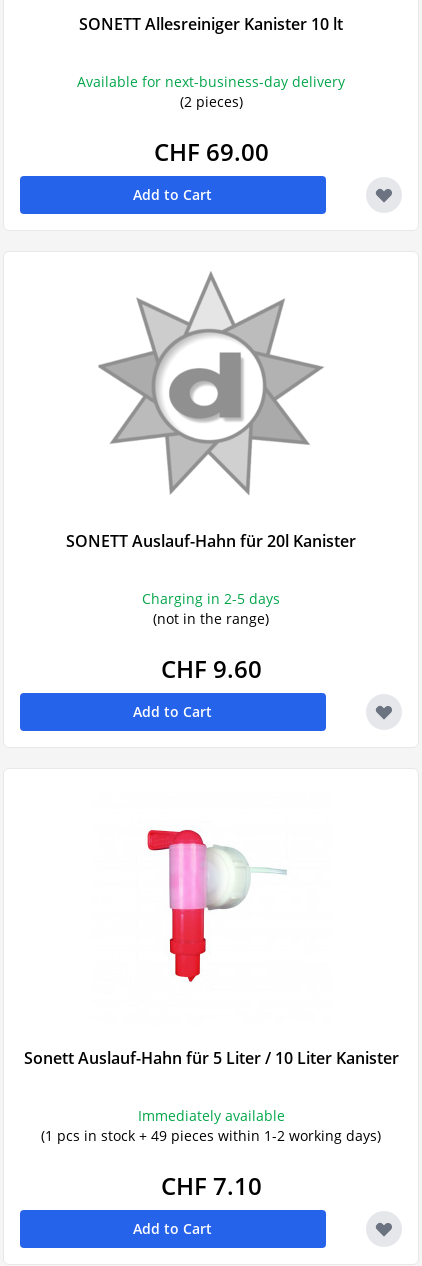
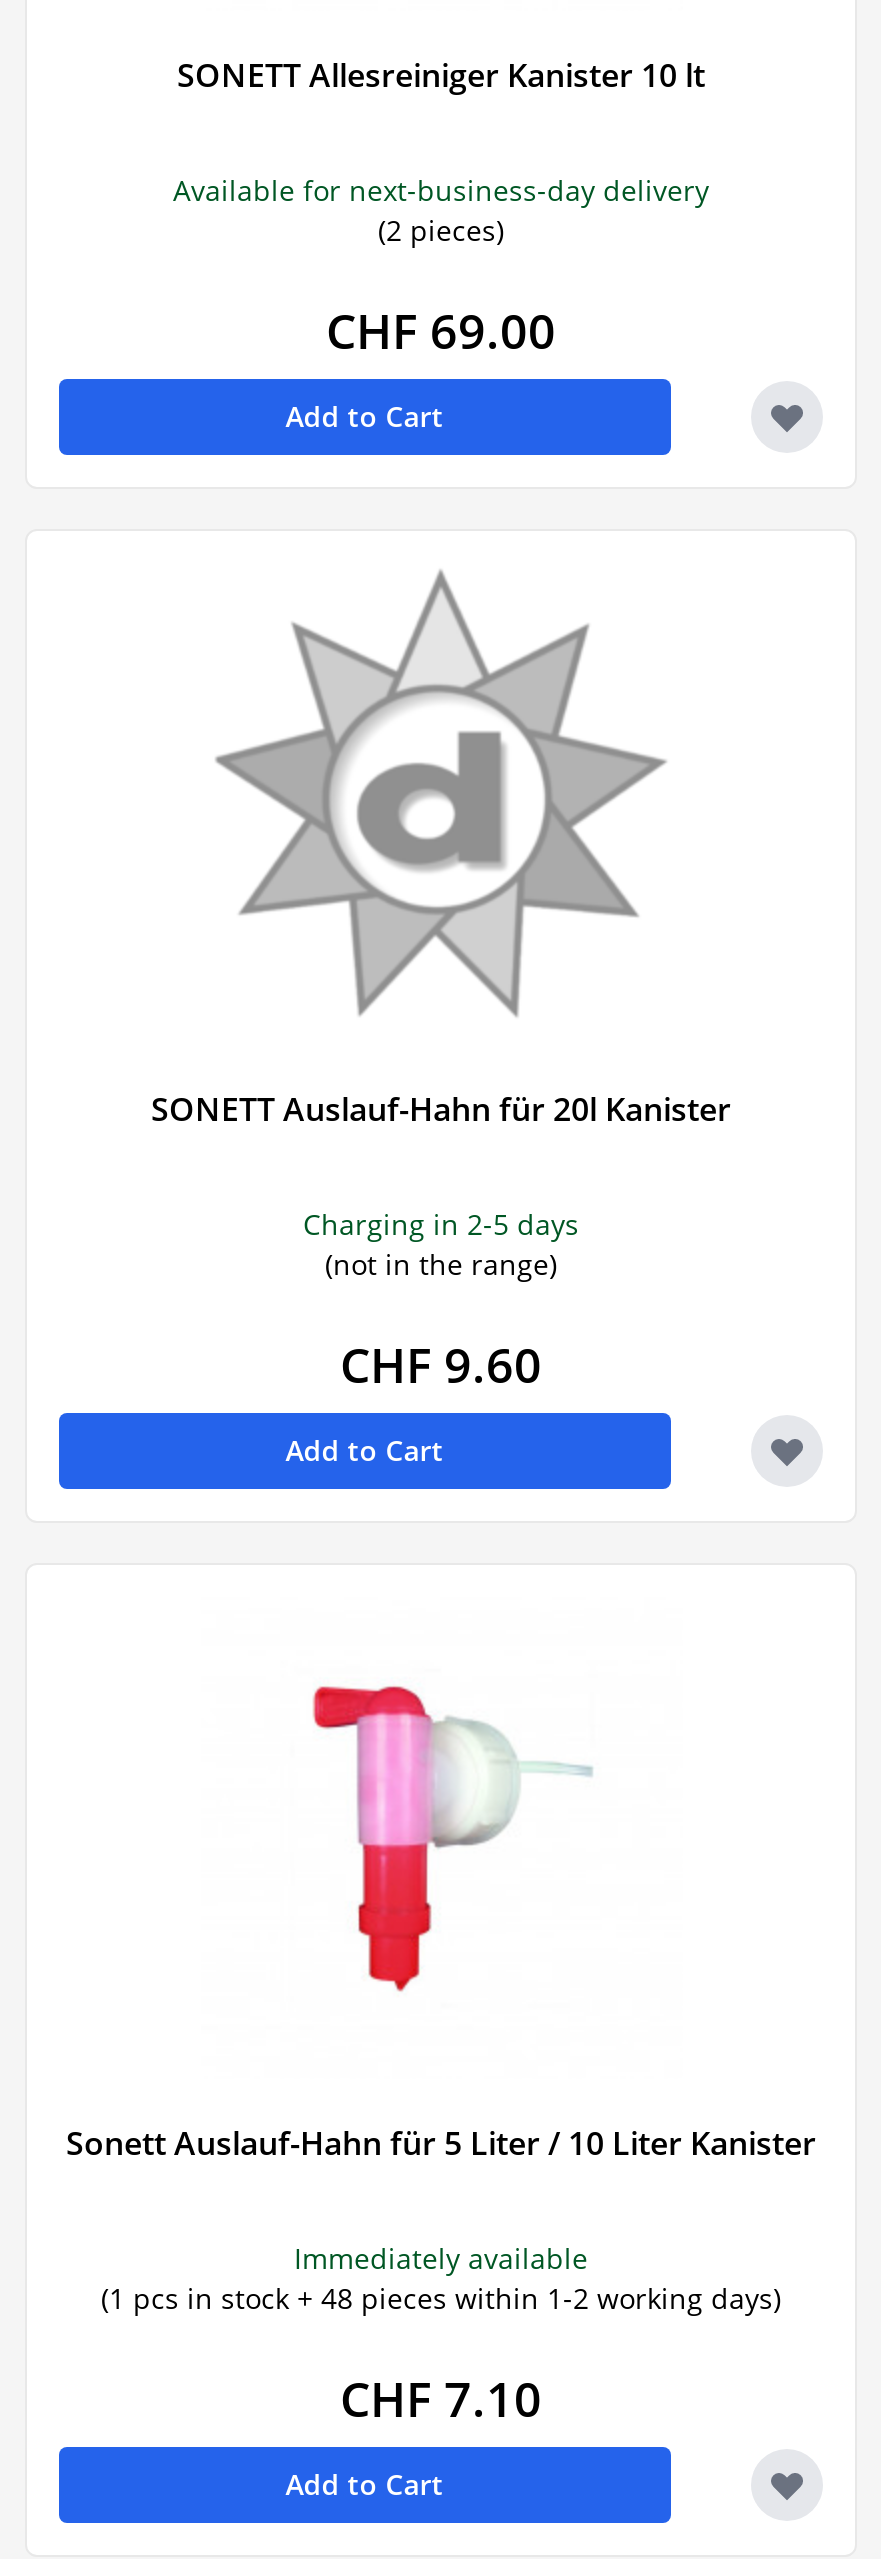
[41,1126,381,1145] (1 pcs in stock + 49 pieces within 1-2 working days) -> [101,2279,781,2317] (1 pcs in stock + 48 pieces within 1-2 working days)

